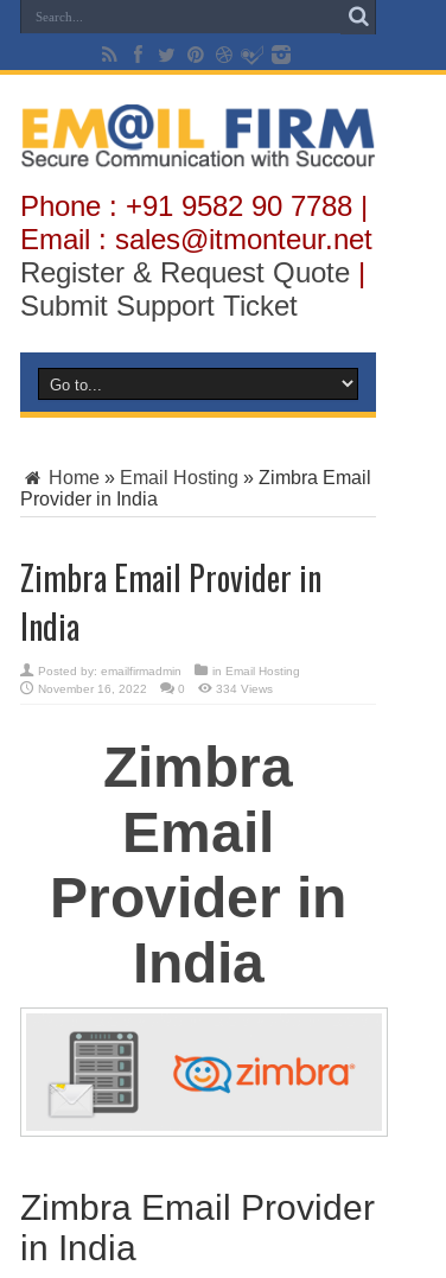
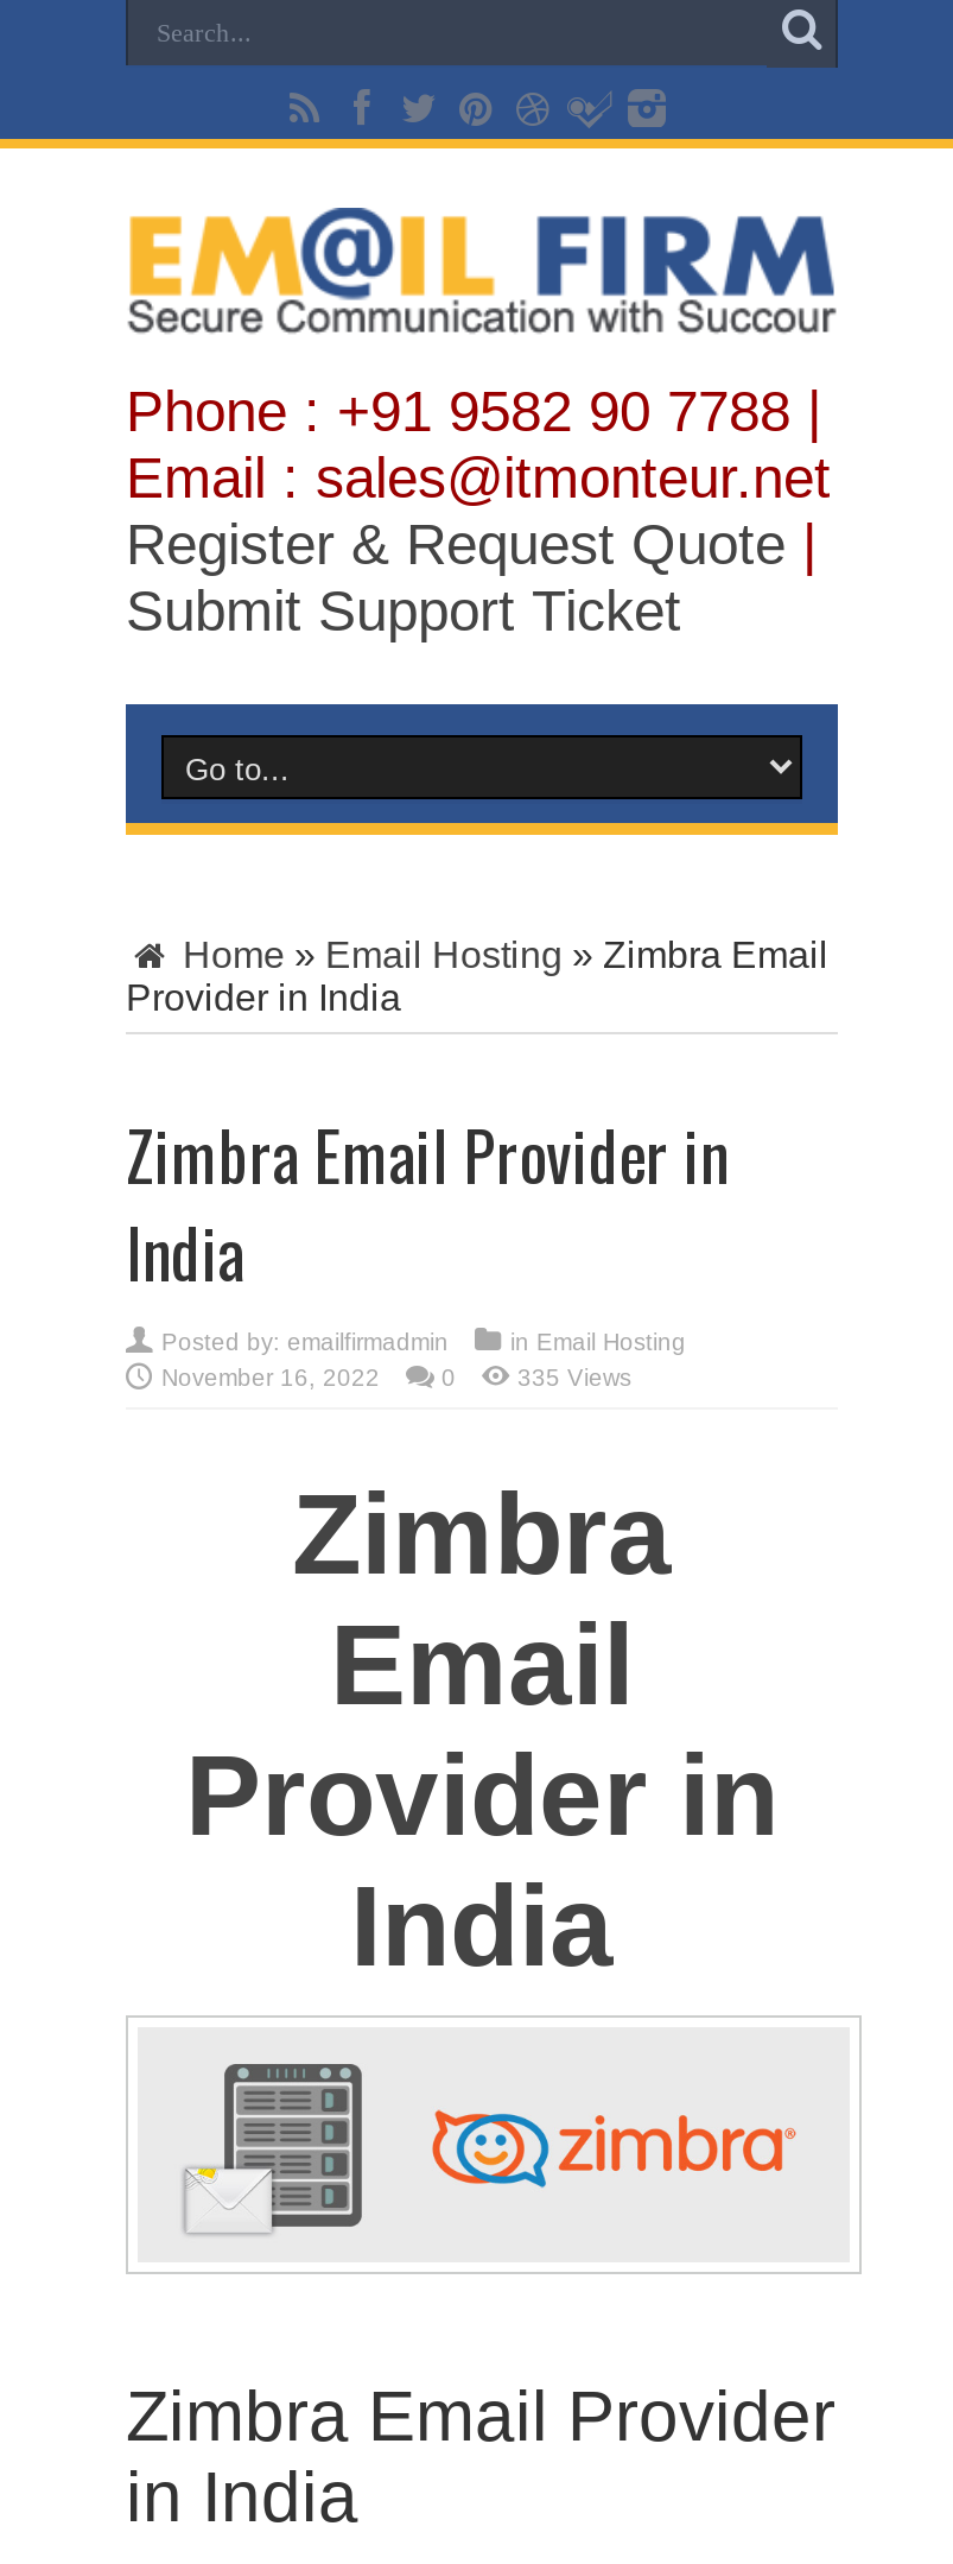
[216,682,273,695] 334 Views -> [517,1364,631,1390] 335 Views

